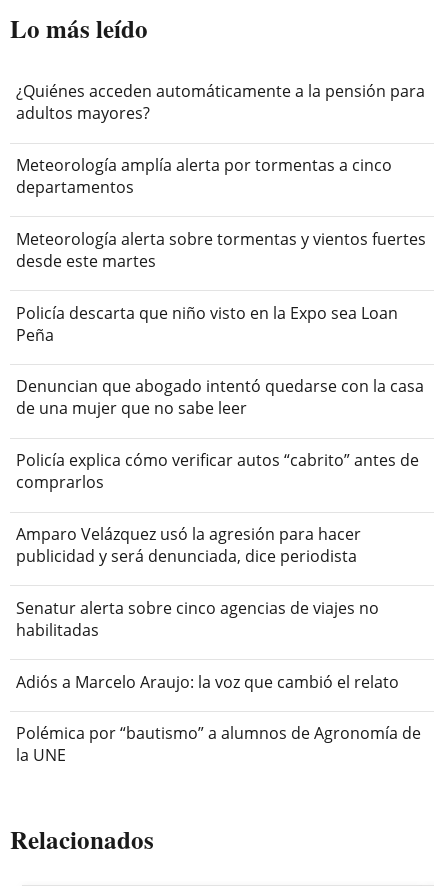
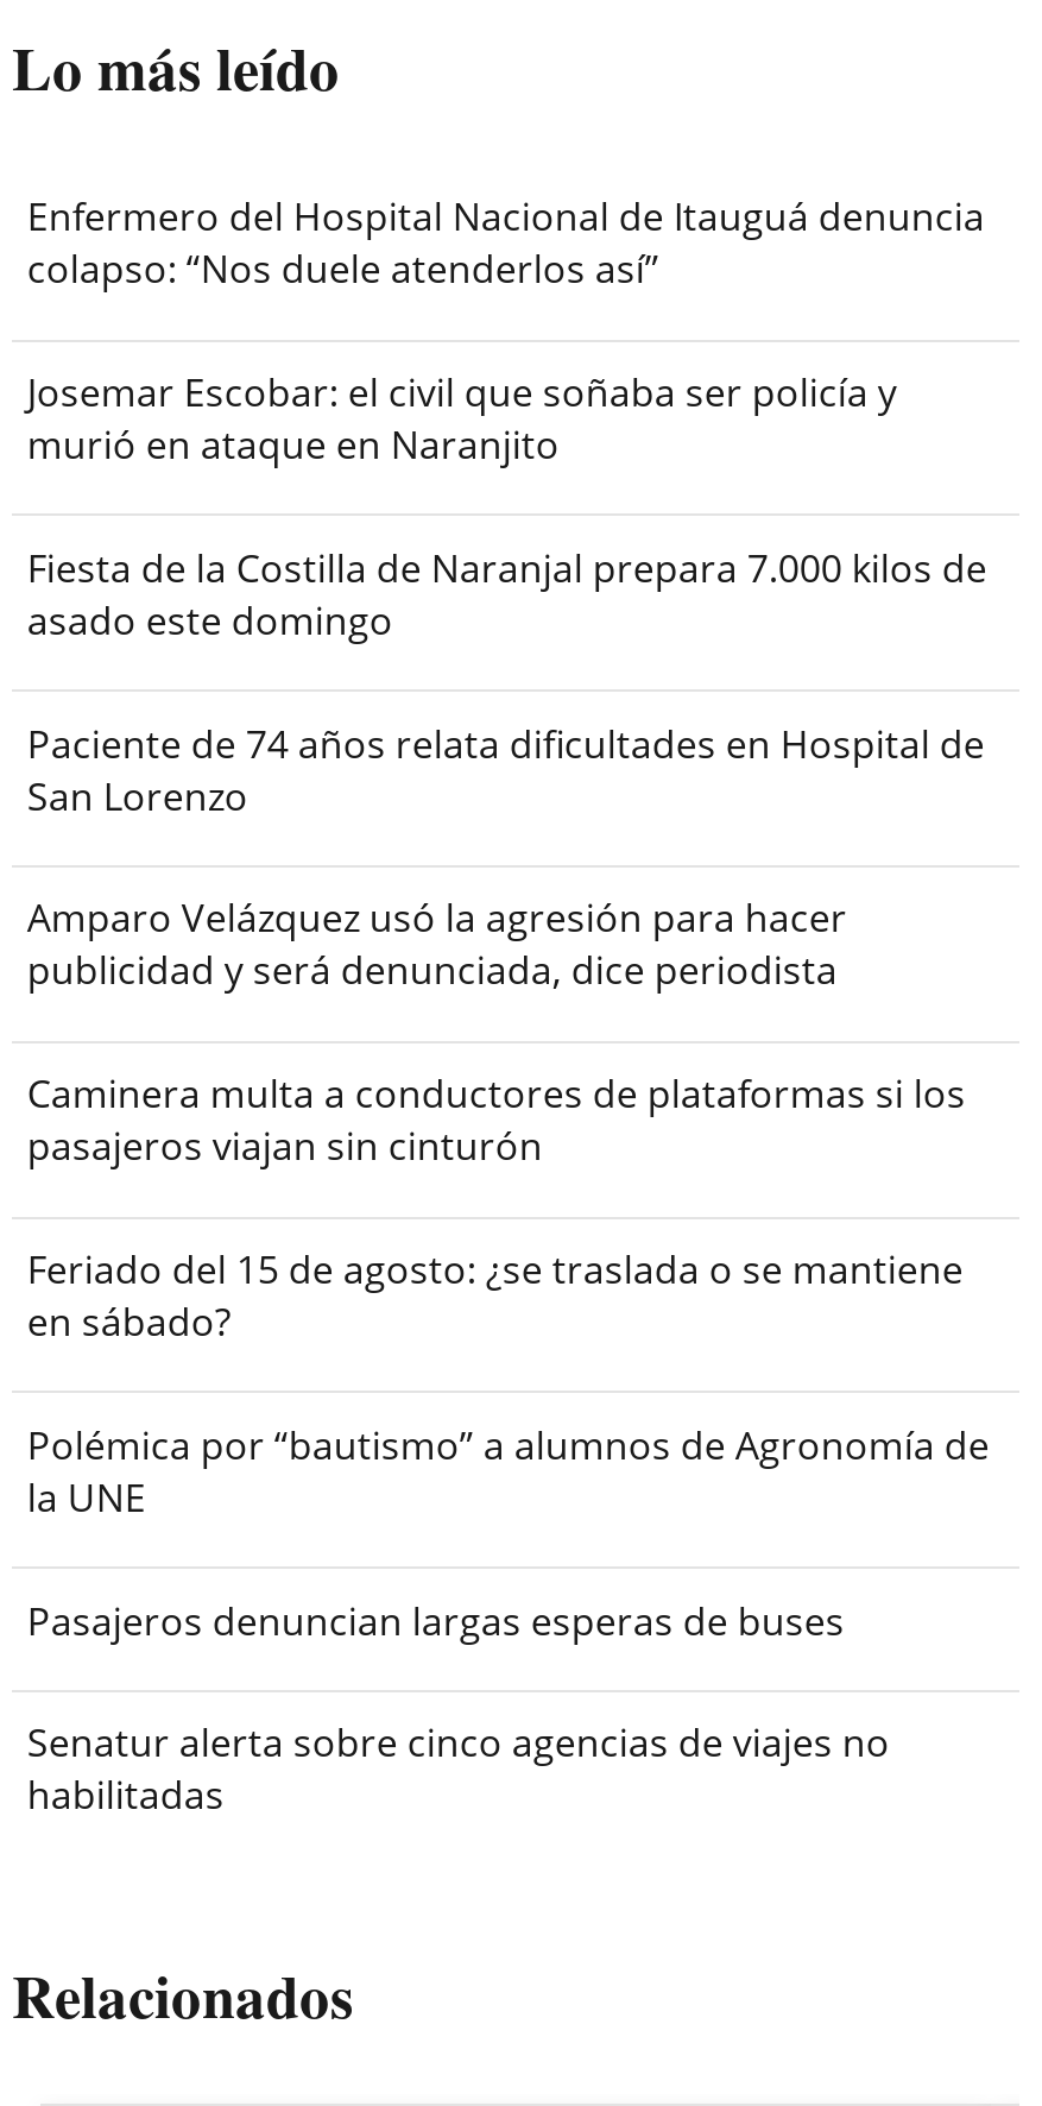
[16,80,426,493] ¿Quiénes acceden automáticamente a la pensión para | adultos mayores? | Meteorología amplía alerta por tormentas a cinco | departamentos | Meteorología alerta sobre tormentas y vientos fuertes | desde este martes | Policía descarta que niño visto en la Expo sea Loan | Peña | Denuncian que abogado intentó quedarse con la casa | de una mujer que no sabe leer | Policía explica cómo verificar autos “cabrito” antes de | comprarlos -> [27,191,987,821] Enfermero del Hospital Nacional de Itauguá denuncia | colapso: “Nos duele atenderlos así” | Josemar Escobar: el civil que soñaba ser policía y | murió en ataque en Naranjito | Fiesta de la Costilla de Naranjal prepara 7.000 kilos de | asado este domingo | Paciente de 74 años relata dificultades en Hospital de | San Lorenzo
moved [16,523,361,567] -> [27,892,847,997]: Amparo Velázquez usó la agresión para hacer | publicidad y será denunciada, dice periodista
none -> [27,1068,966,1646] Caminera multa a conductores de plataformas si los | pasajeros viajan sin cinturón | Feriado del 15 de agosto: ¿se traslada o se mantiene | en sábado? | Pasajeros denuncian largas esperas de buses
moved [16,597,379,641] -> [27,1717,890,1821]: Senatur alerta sobre cinco agencias de viajes no | habilitadas
[16,670,399,692] Adiós a Marcelo Araujo: la voz que cambió el relato -> none
moved [16,722,421,766] -> [27,1419,989,1523]: Polémica por “bautismo” a alumnos de Agronomía de | la UNE

